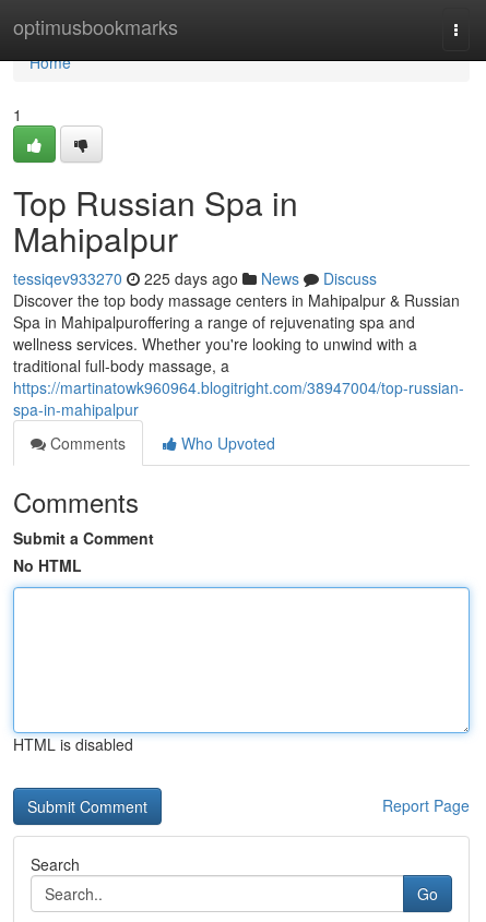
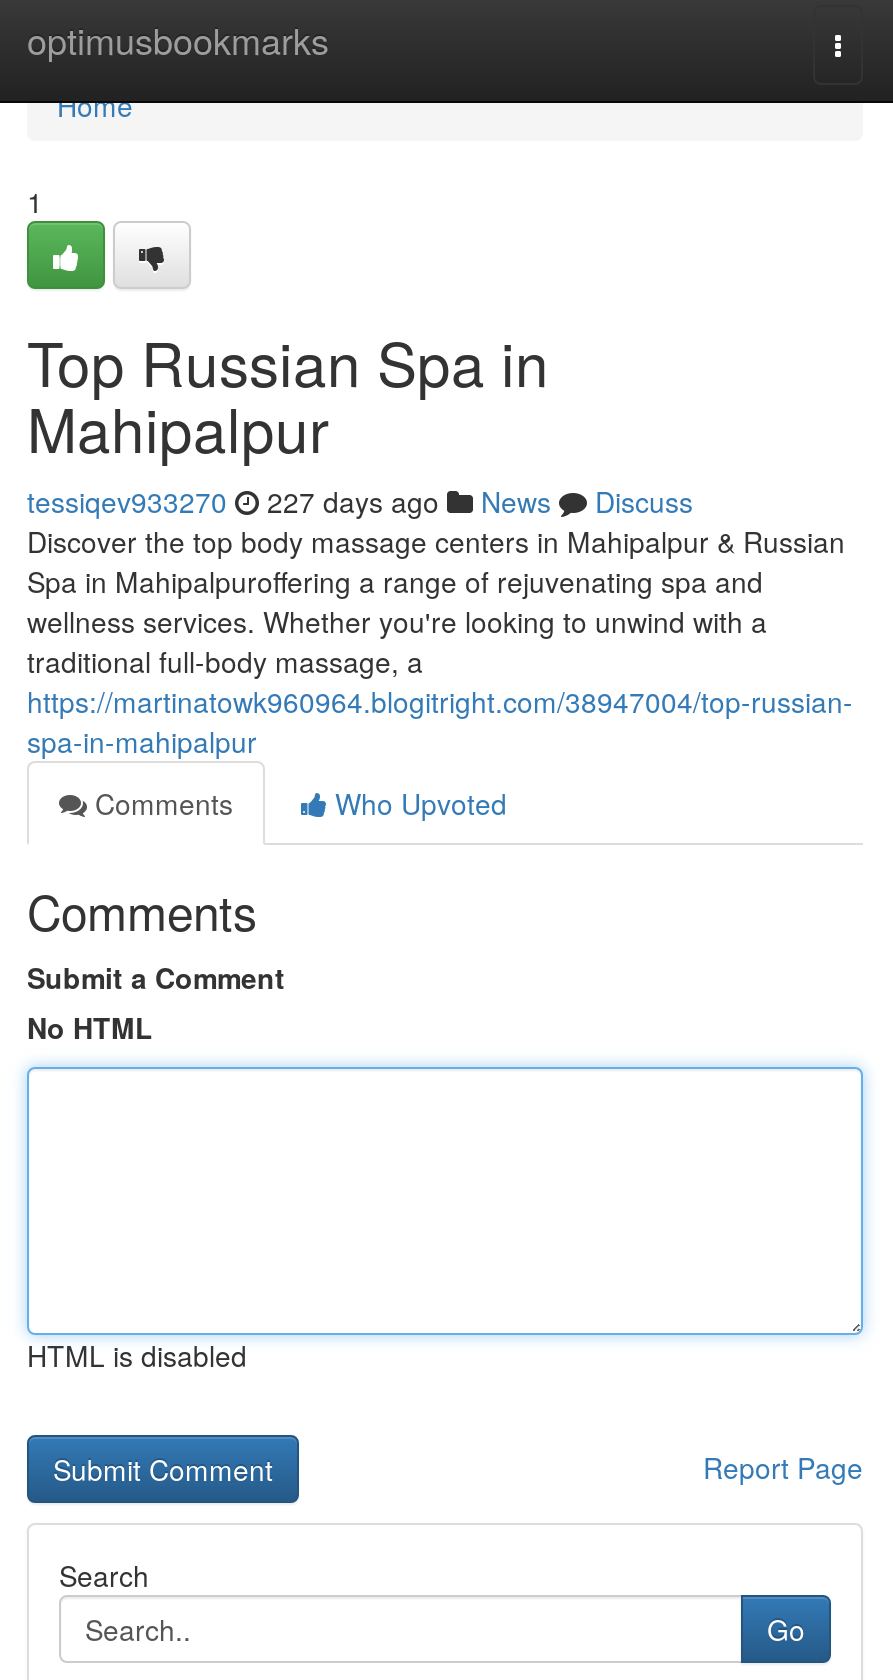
[13,267,377,289] tessiqev933270 225 days ago News Discuss -> [27,481,693,521] tessiqev933270 227 days ago News Discuss

